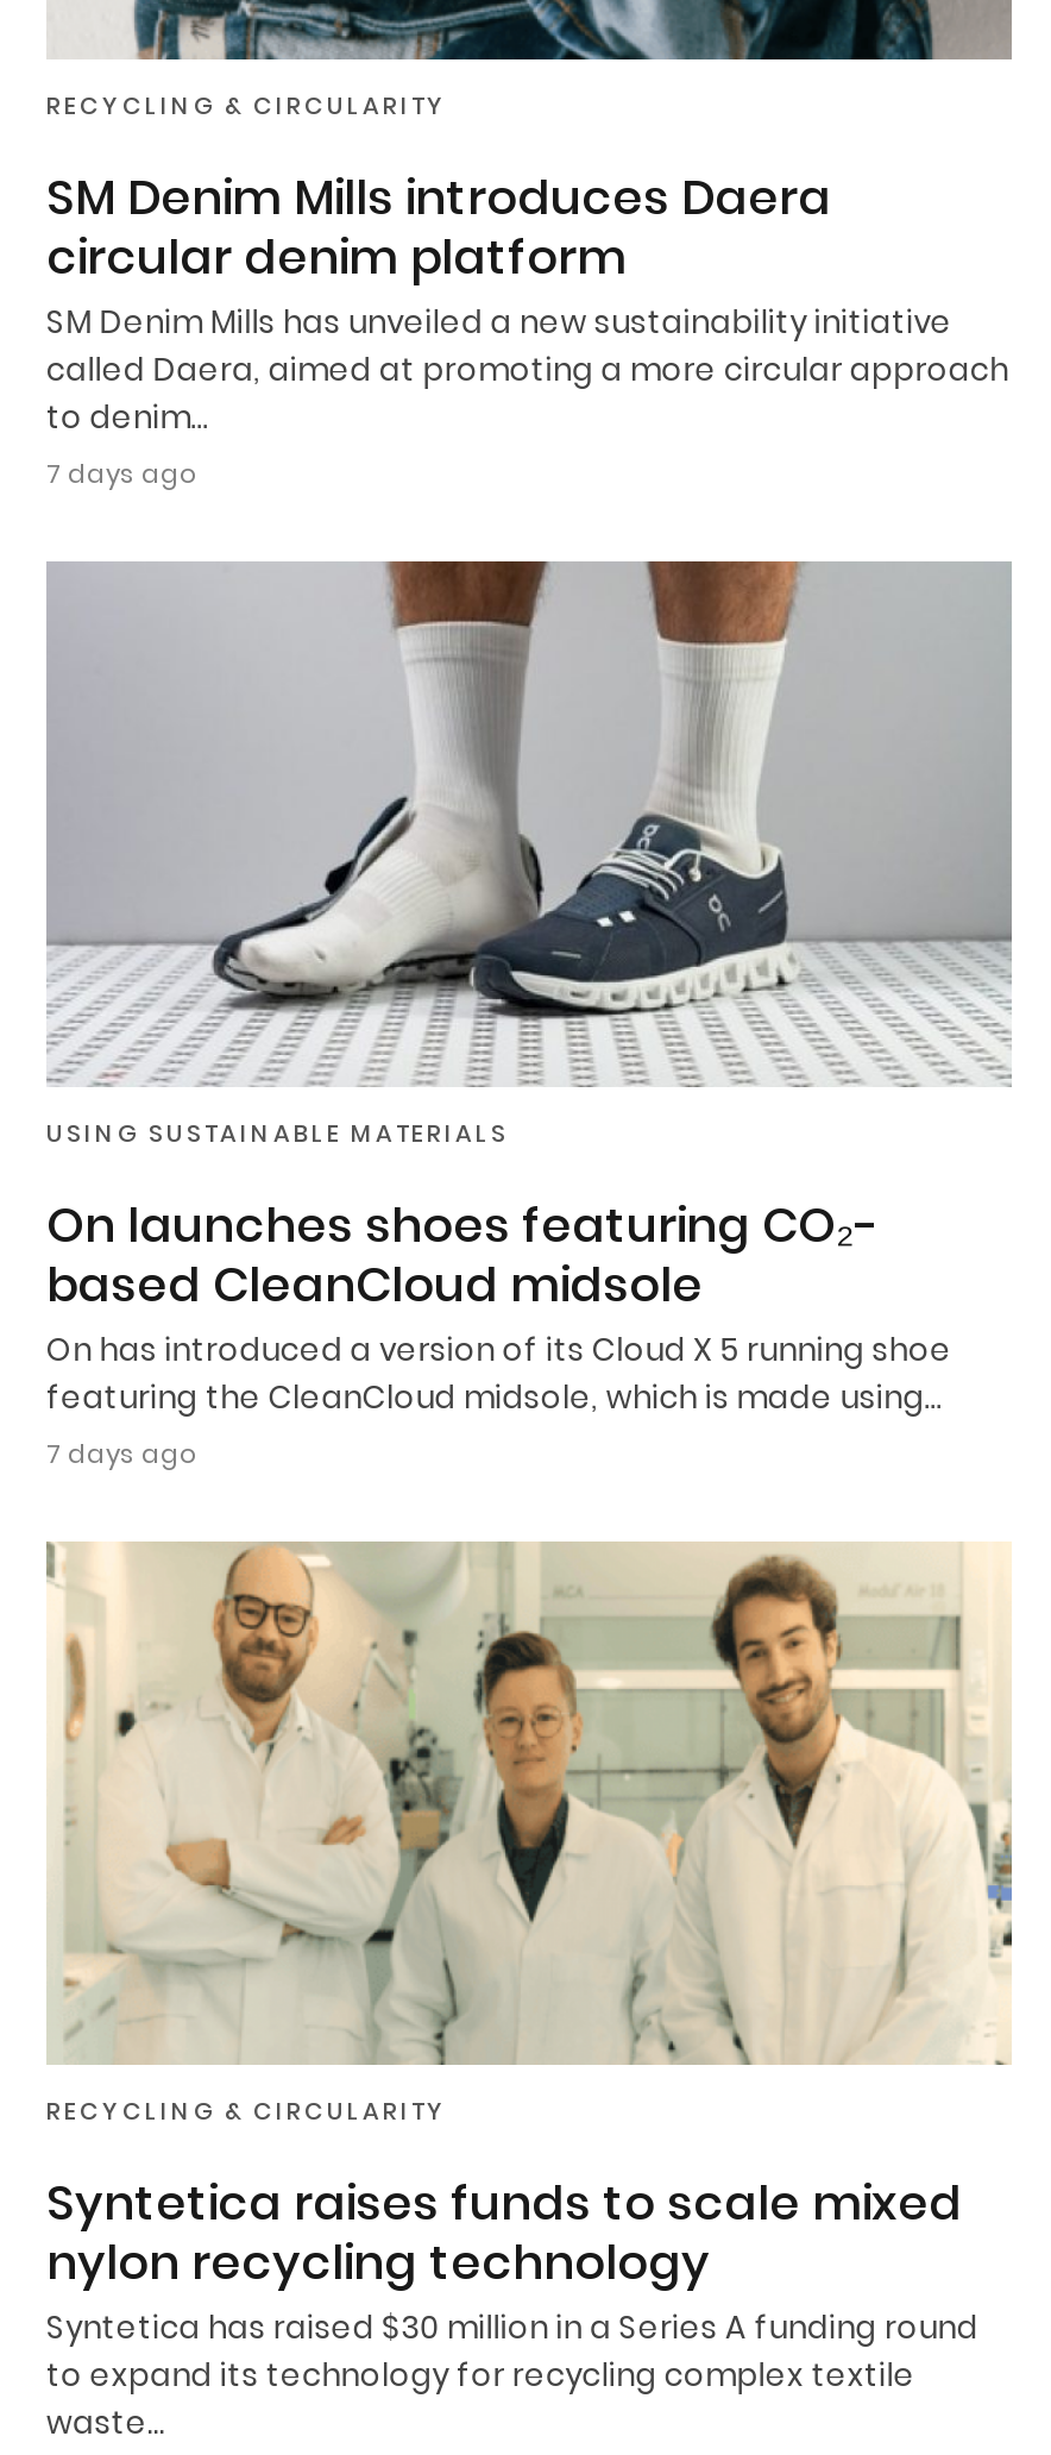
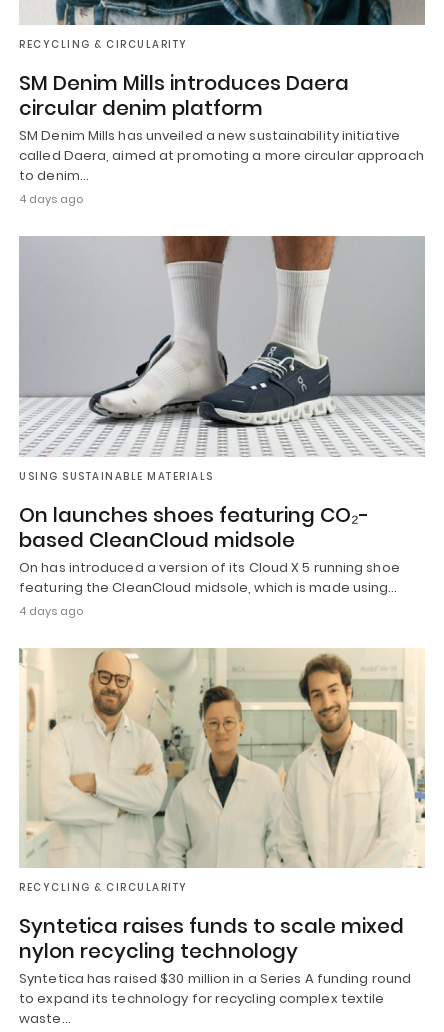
[46,454,196,492] 7 days ago -> [19,191,83,207] 4 days ago
[46,1433,196,1471] 7 days ago -> [19,602,83,618] 4 days ago

